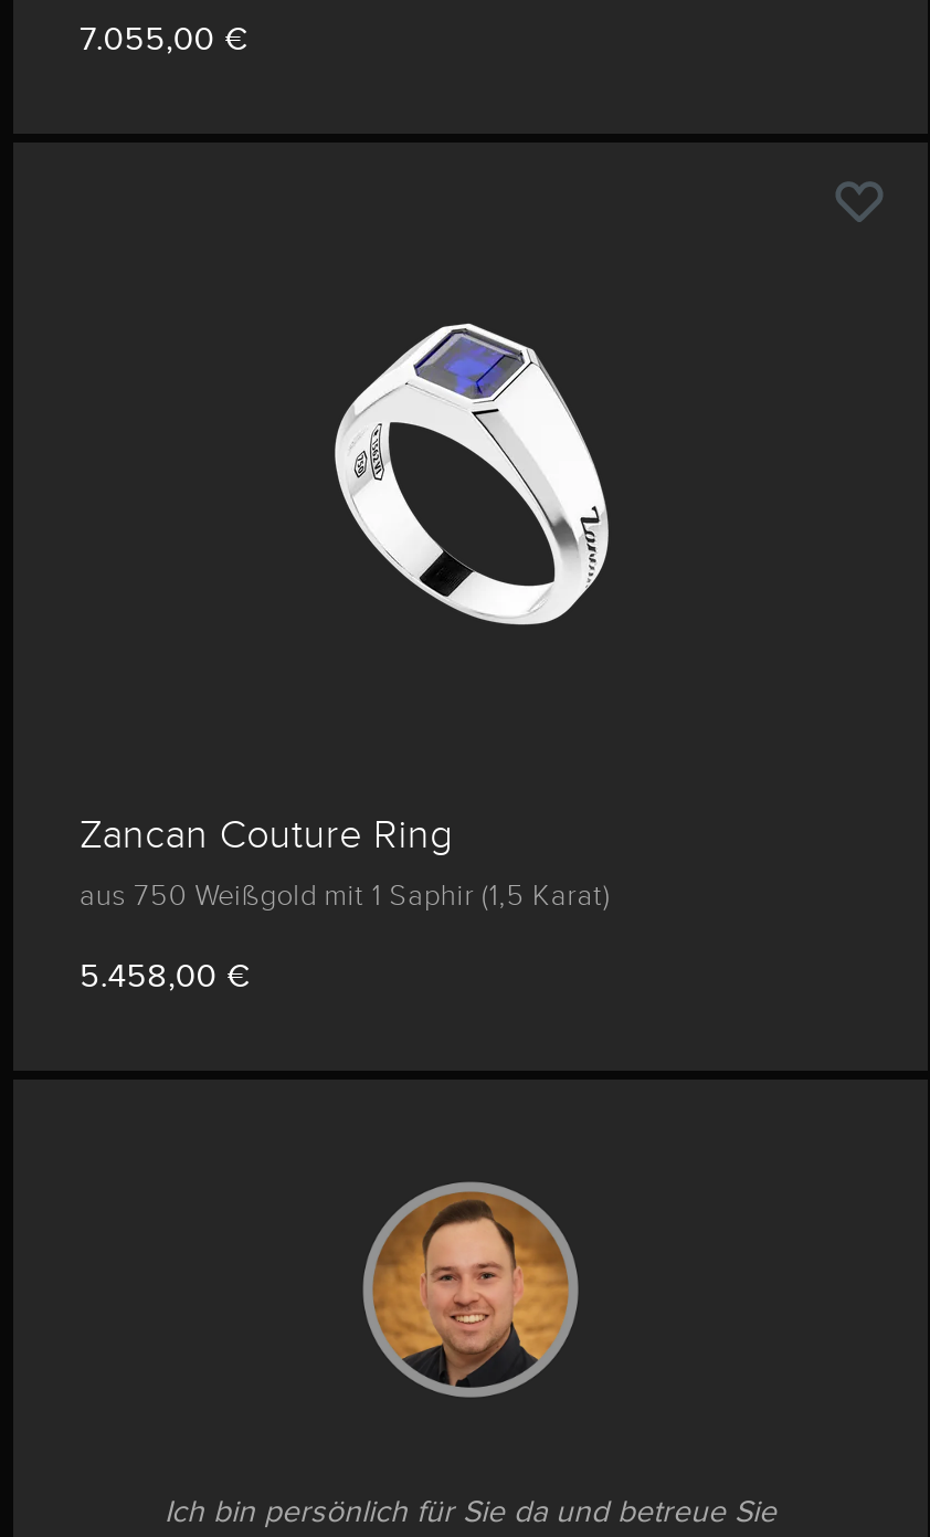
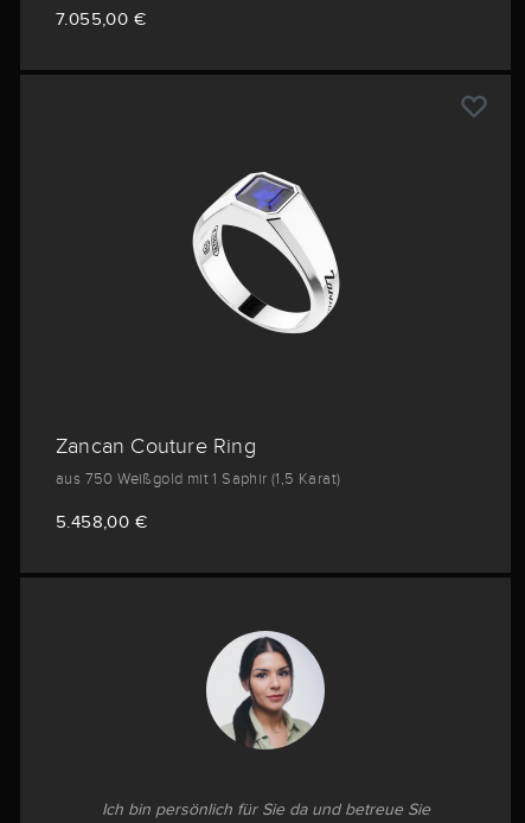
[360,1179,579,1398] [image] -> [205,630,326,749] [image]

